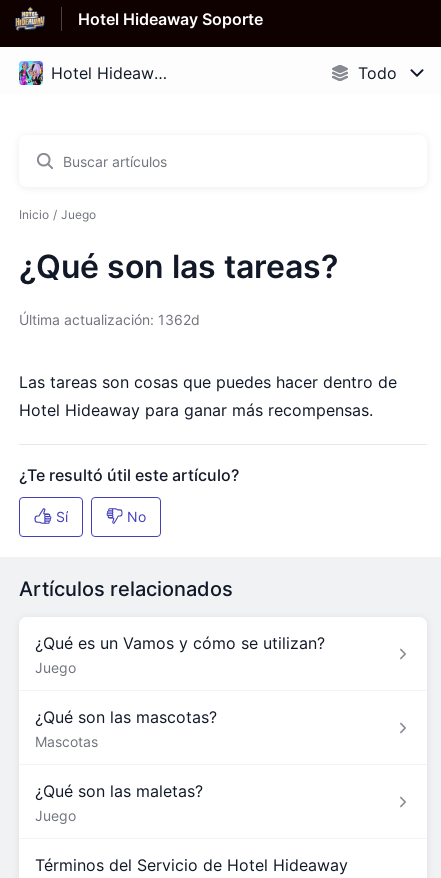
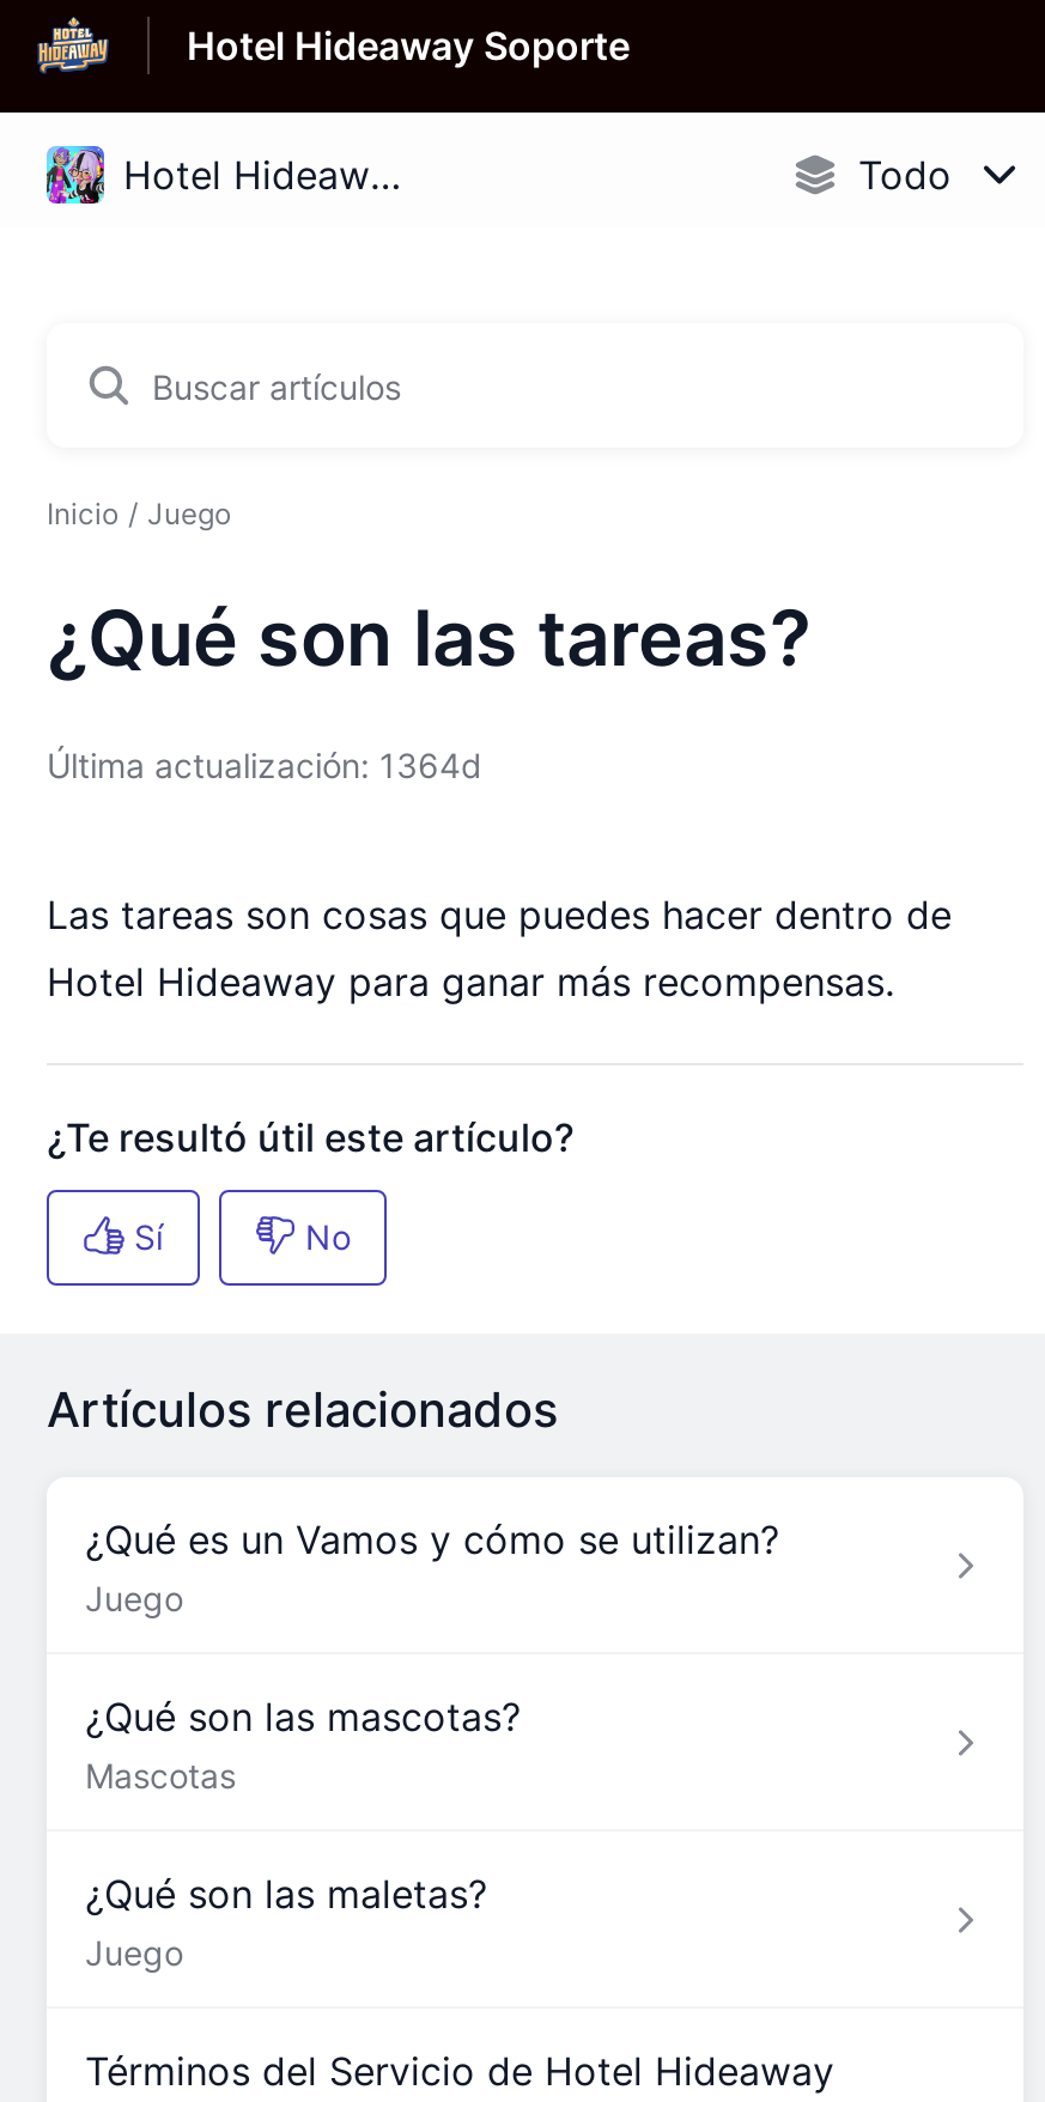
[19,311,200,328] Última actualización: 1362d -> [47,745,482,785] Última actualización: 1364d

